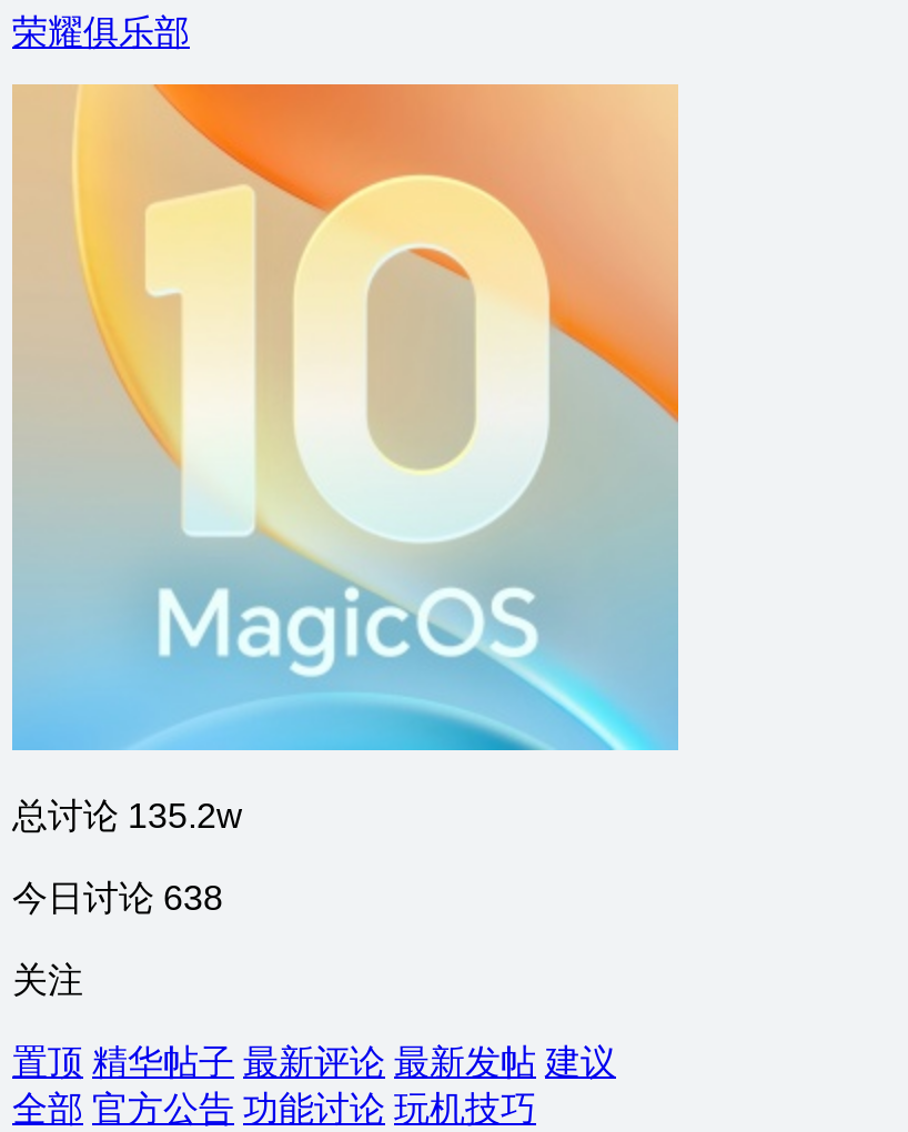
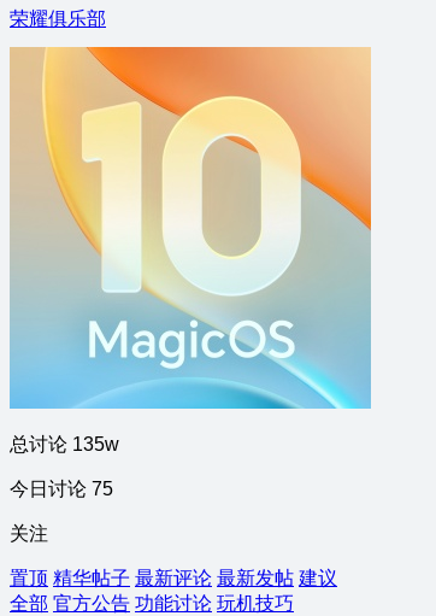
[12,797,243,835] 总讨论 135.2w -> [10,434,119,454] 总讨论 135w
[12,879,223,917] 今日讨论 638 -> [10,479,113,499] 今日讨论 75

